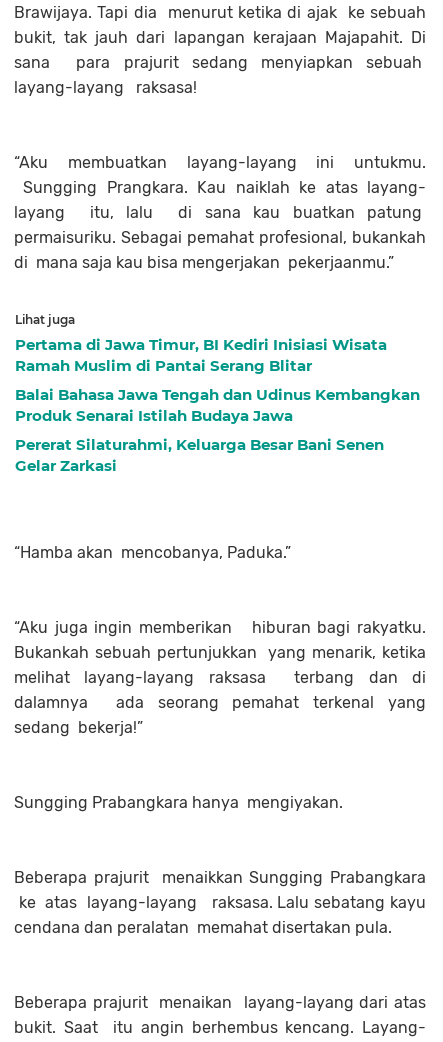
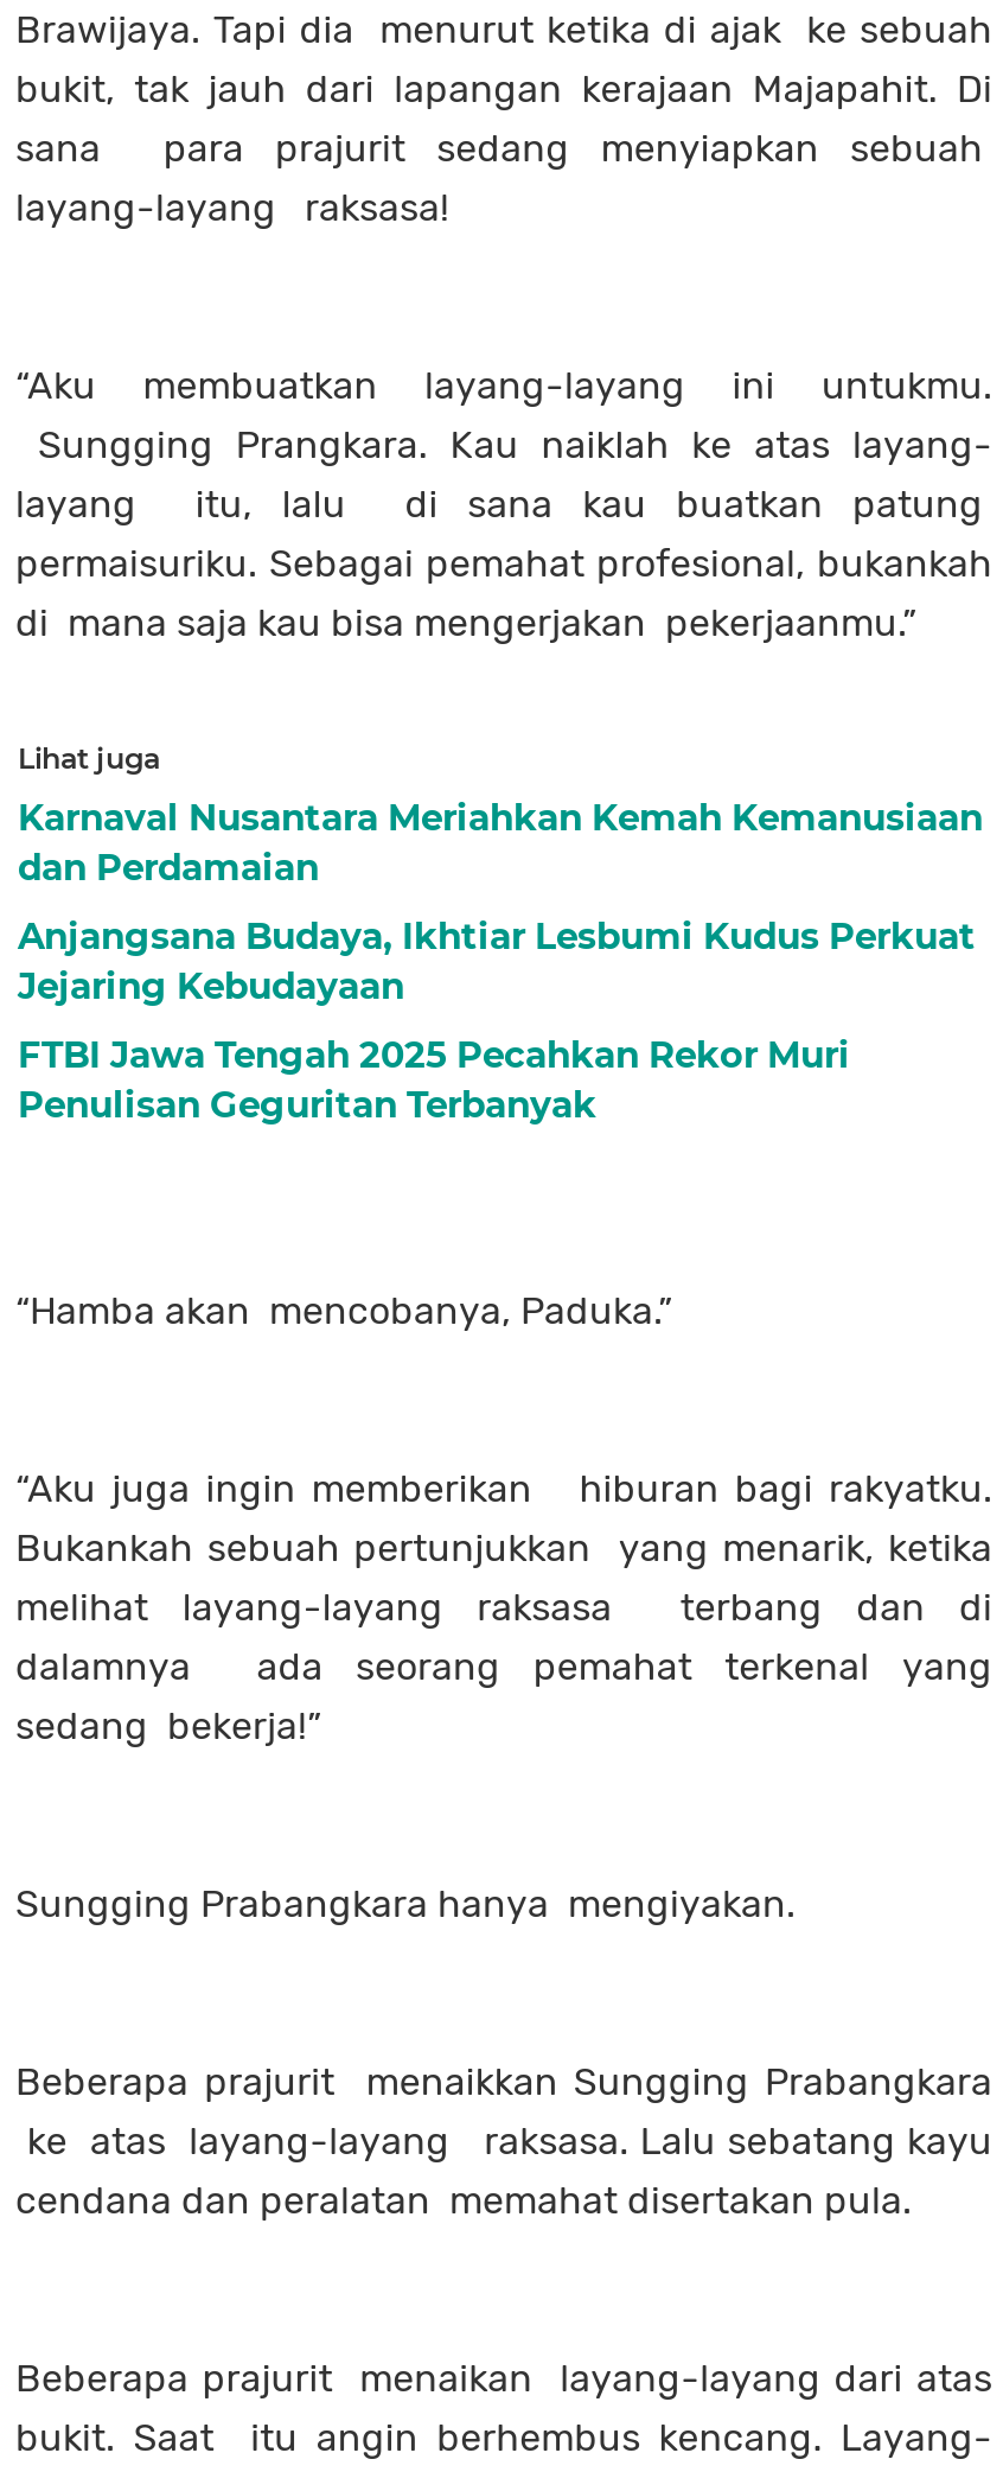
[15,335,387,375] Pertama di Jawa Timur, BI Kediri Inisiasi Wisata | Ramah Muslim di Pantai Serang Blitar -> [18,795,983,890] Karnaval Nusantara Meriahkan Kemah Kemanusiaan | dan Perdamaian
[15,385,420,425] Balai Bahasa Jawa Tengah dan Udinus Kembangkan | Produk Senarai Istilah Budaya Jawa -> [18,913,976,1008] Anjangsana Budaya, Ikhtiar Lesbumi Kudus Perkuat | Jejaring Kebudayaan
[15,435,384,475] Pererat Silaturahmi, Keluarga Besar Bani Senen | Gelar Zarkasi -> [18,1032,850,1127] FTBI Jawa Tengah 2025 Pecahkan Rekor Muri | Penulisan Geguritan Terbanyak

